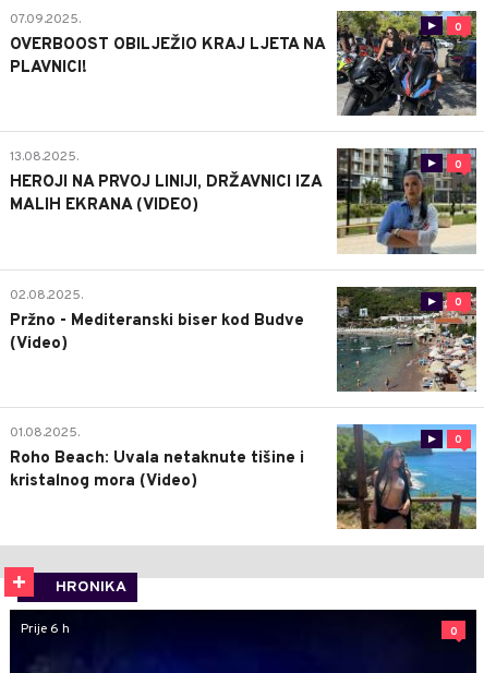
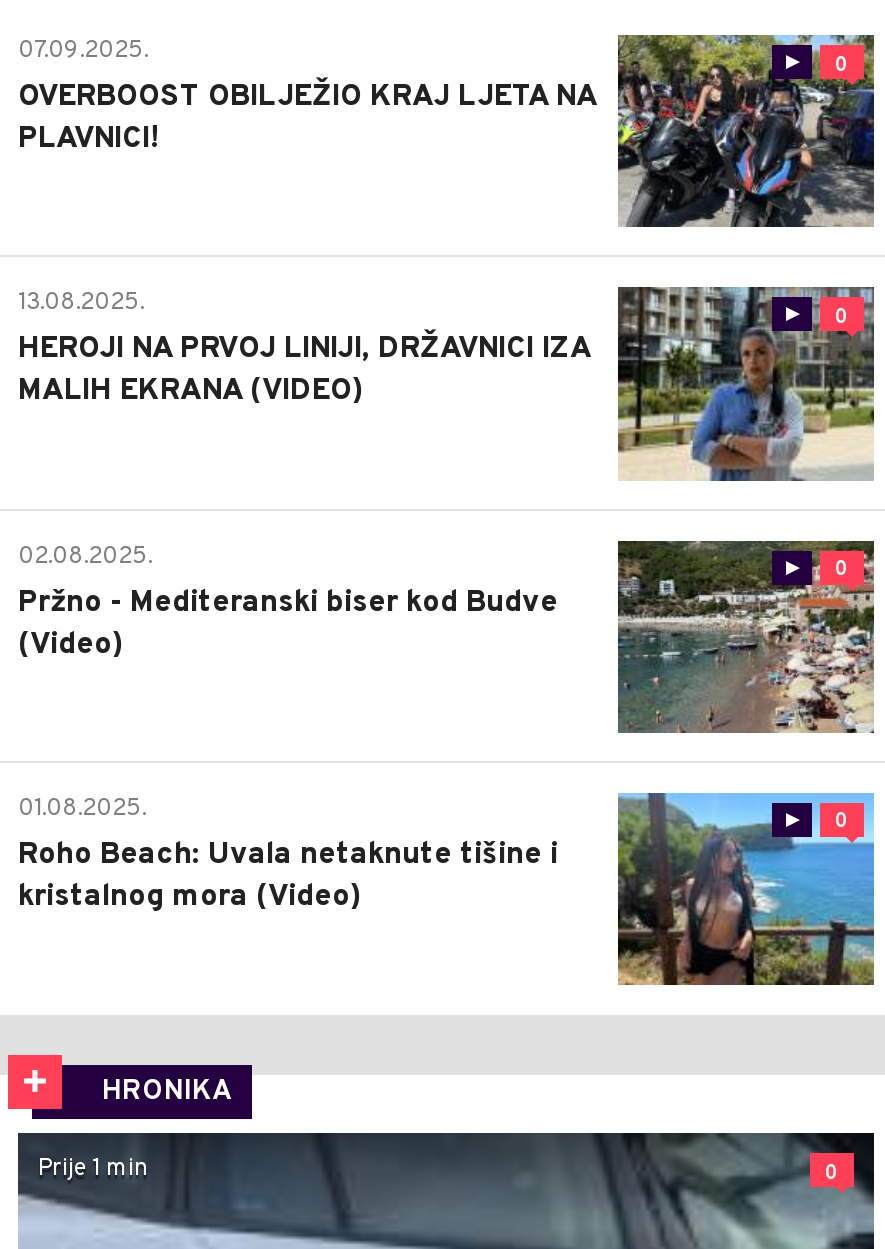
[21,621,70,638] Prije 6 h -> [38,1153,148,1185] Prije 1 min

